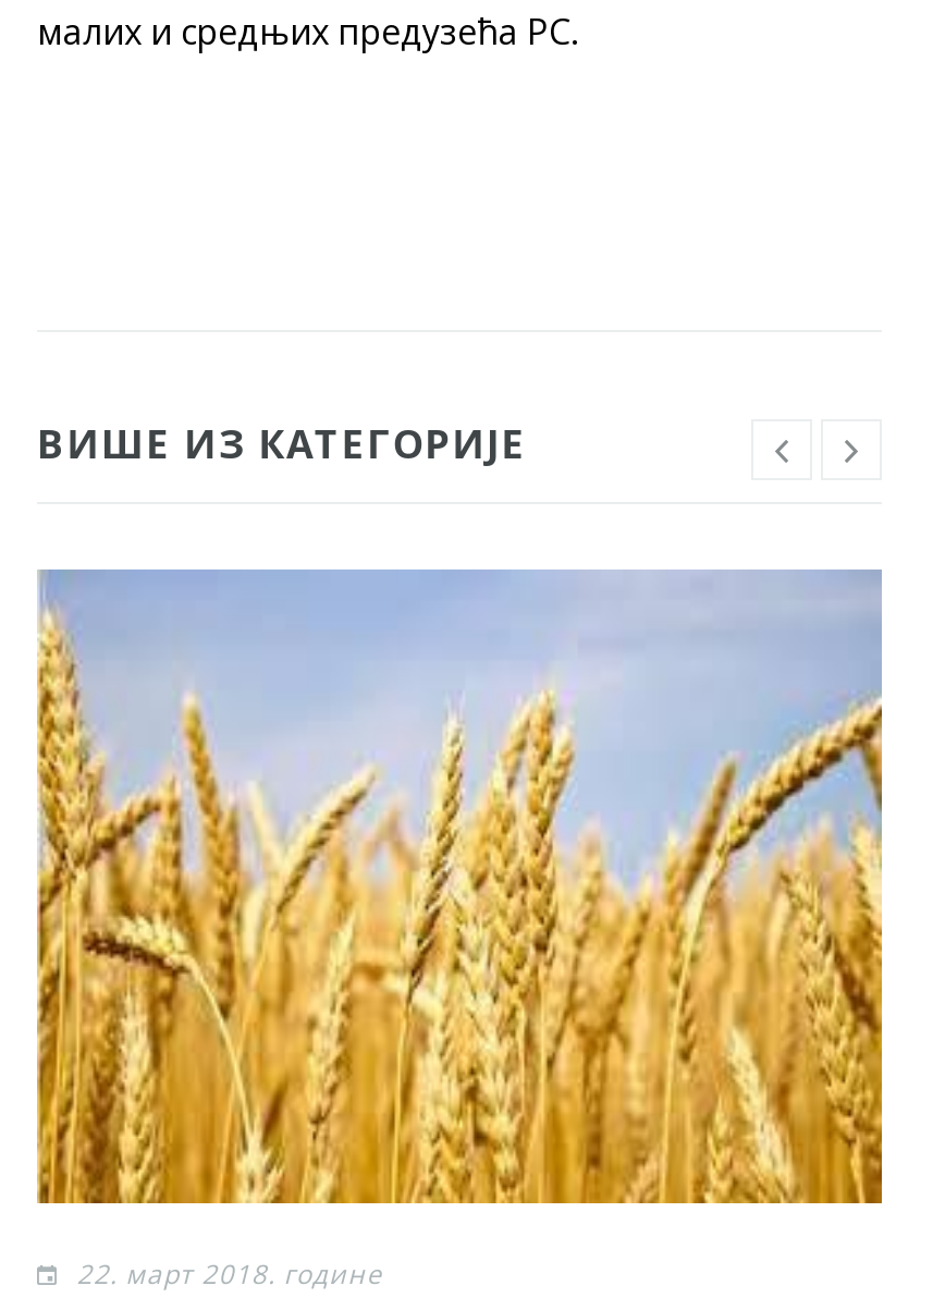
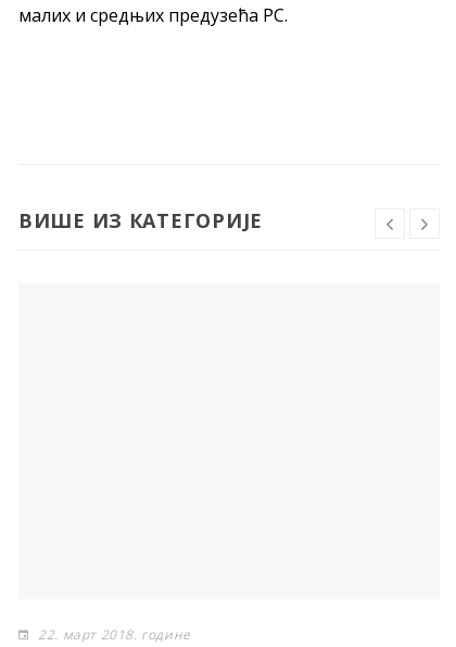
[35,568,884,1207] [image] -> none

